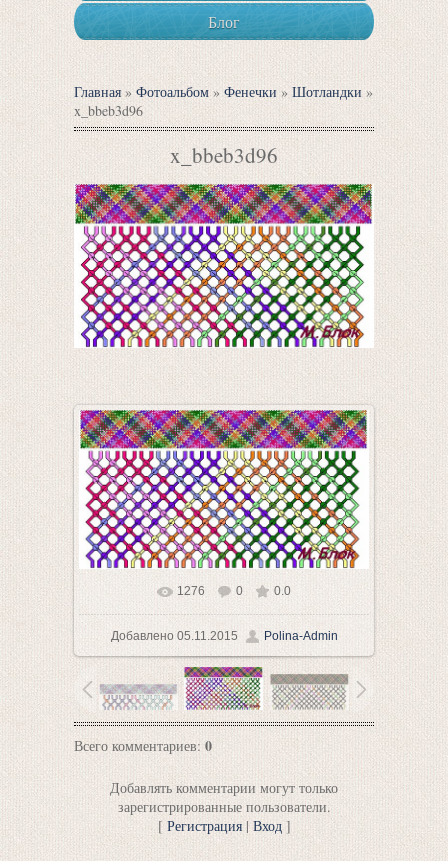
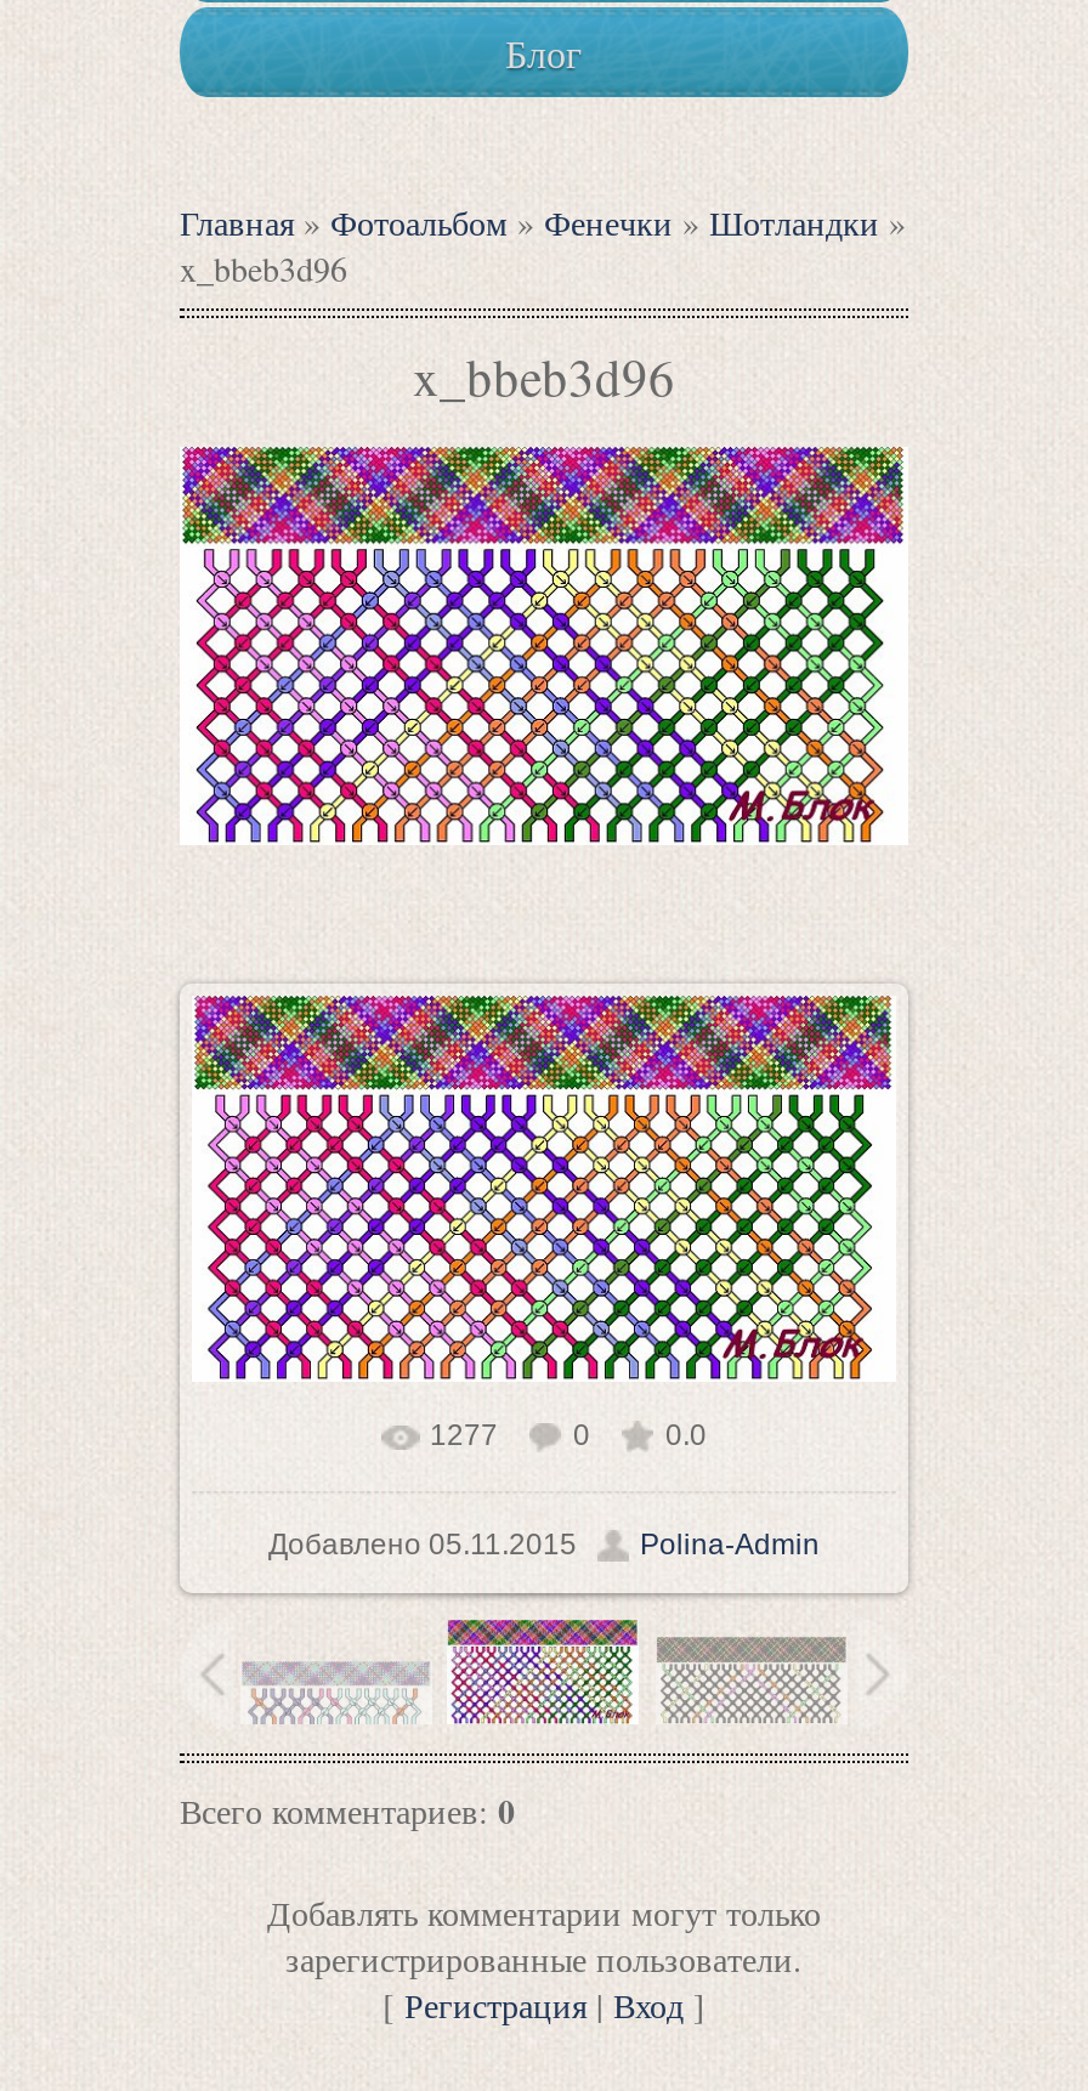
[177,584,205,598] 1276 -> [430,1419,498,1453] 1277

